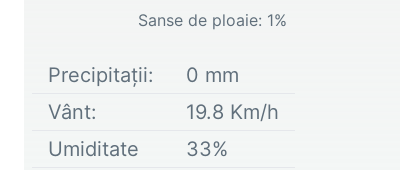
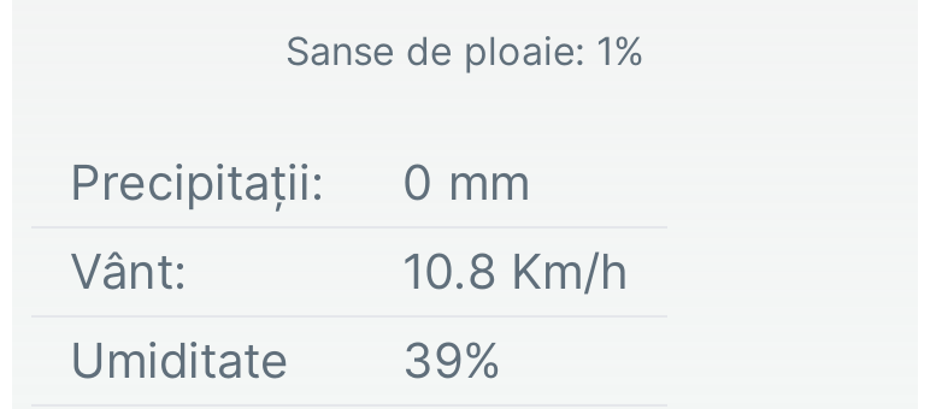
[186,100,279,124] 19.8 Km/h -> [402,242,629,300] 10.8 Km/h
[48,137,228,161] Umiditate 33% -> [70,331,501,389] Umiditate 39%

